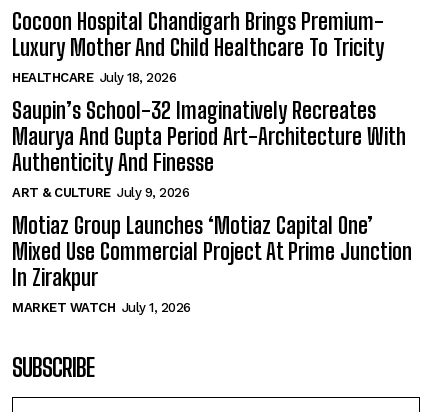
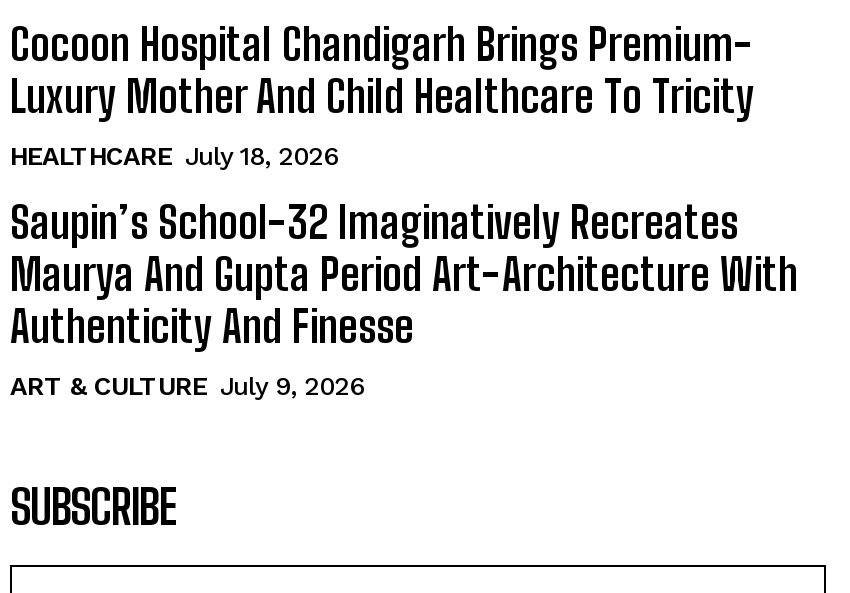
[12,212,412,315] Motiaz Group Launches ‘Motiaz Capital One’ | Mixed Use Commercial Project At Prime Junction | In Zirakpur | MARKET WATCH July 1, 2026 -> none

